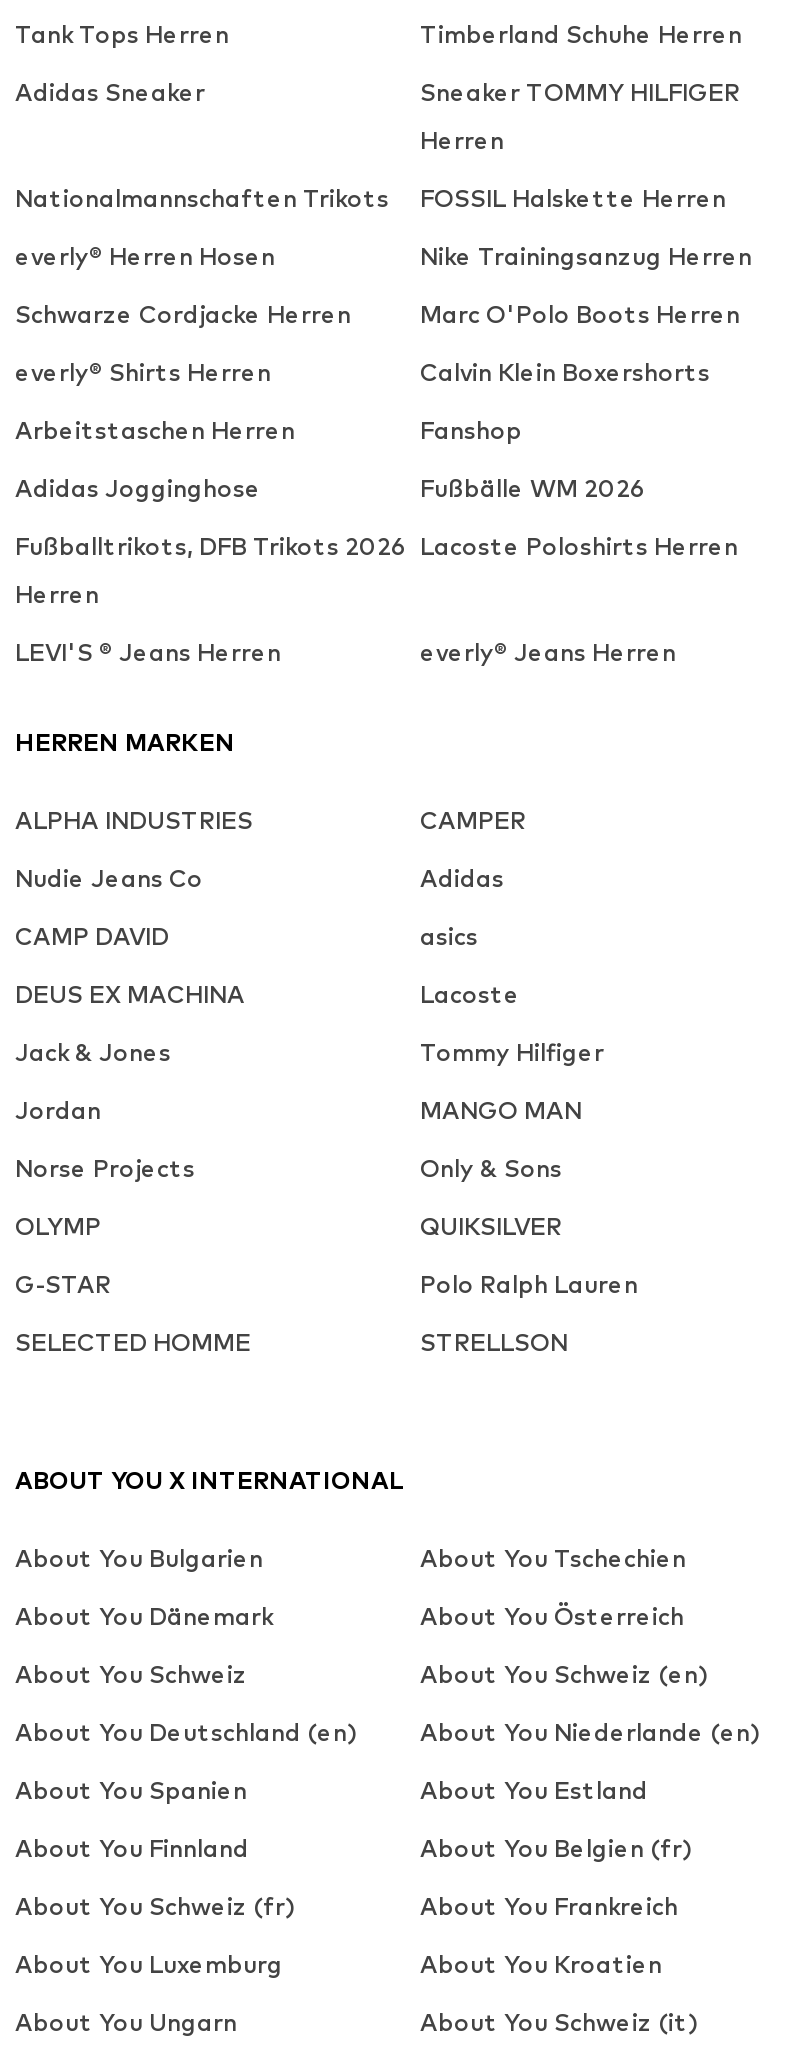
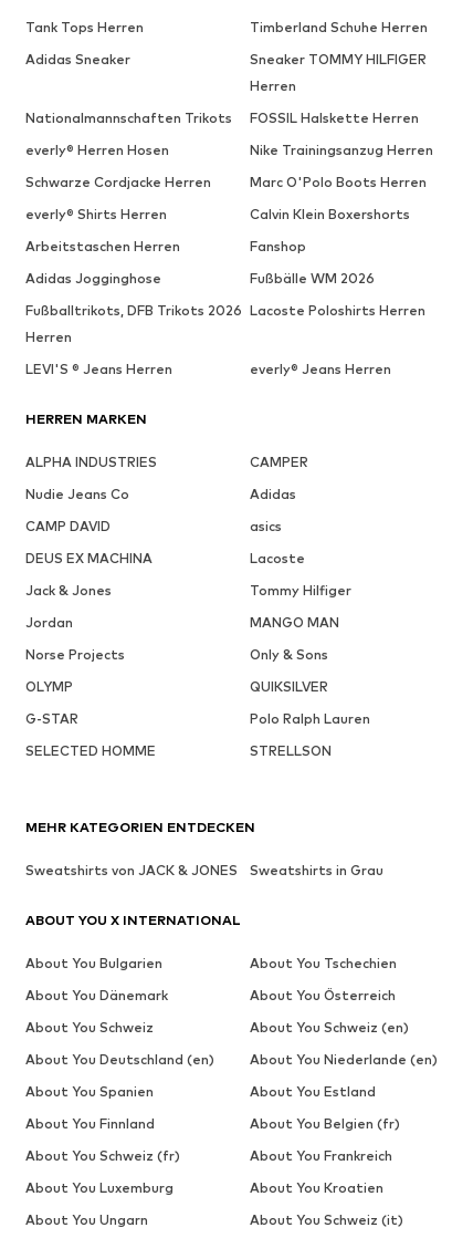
none -> [25,818,383,878] MEHR KATEGORIEN ENTDECKEN | Sweatshirts von JACK & JONES | Sweatshirts in Grau

